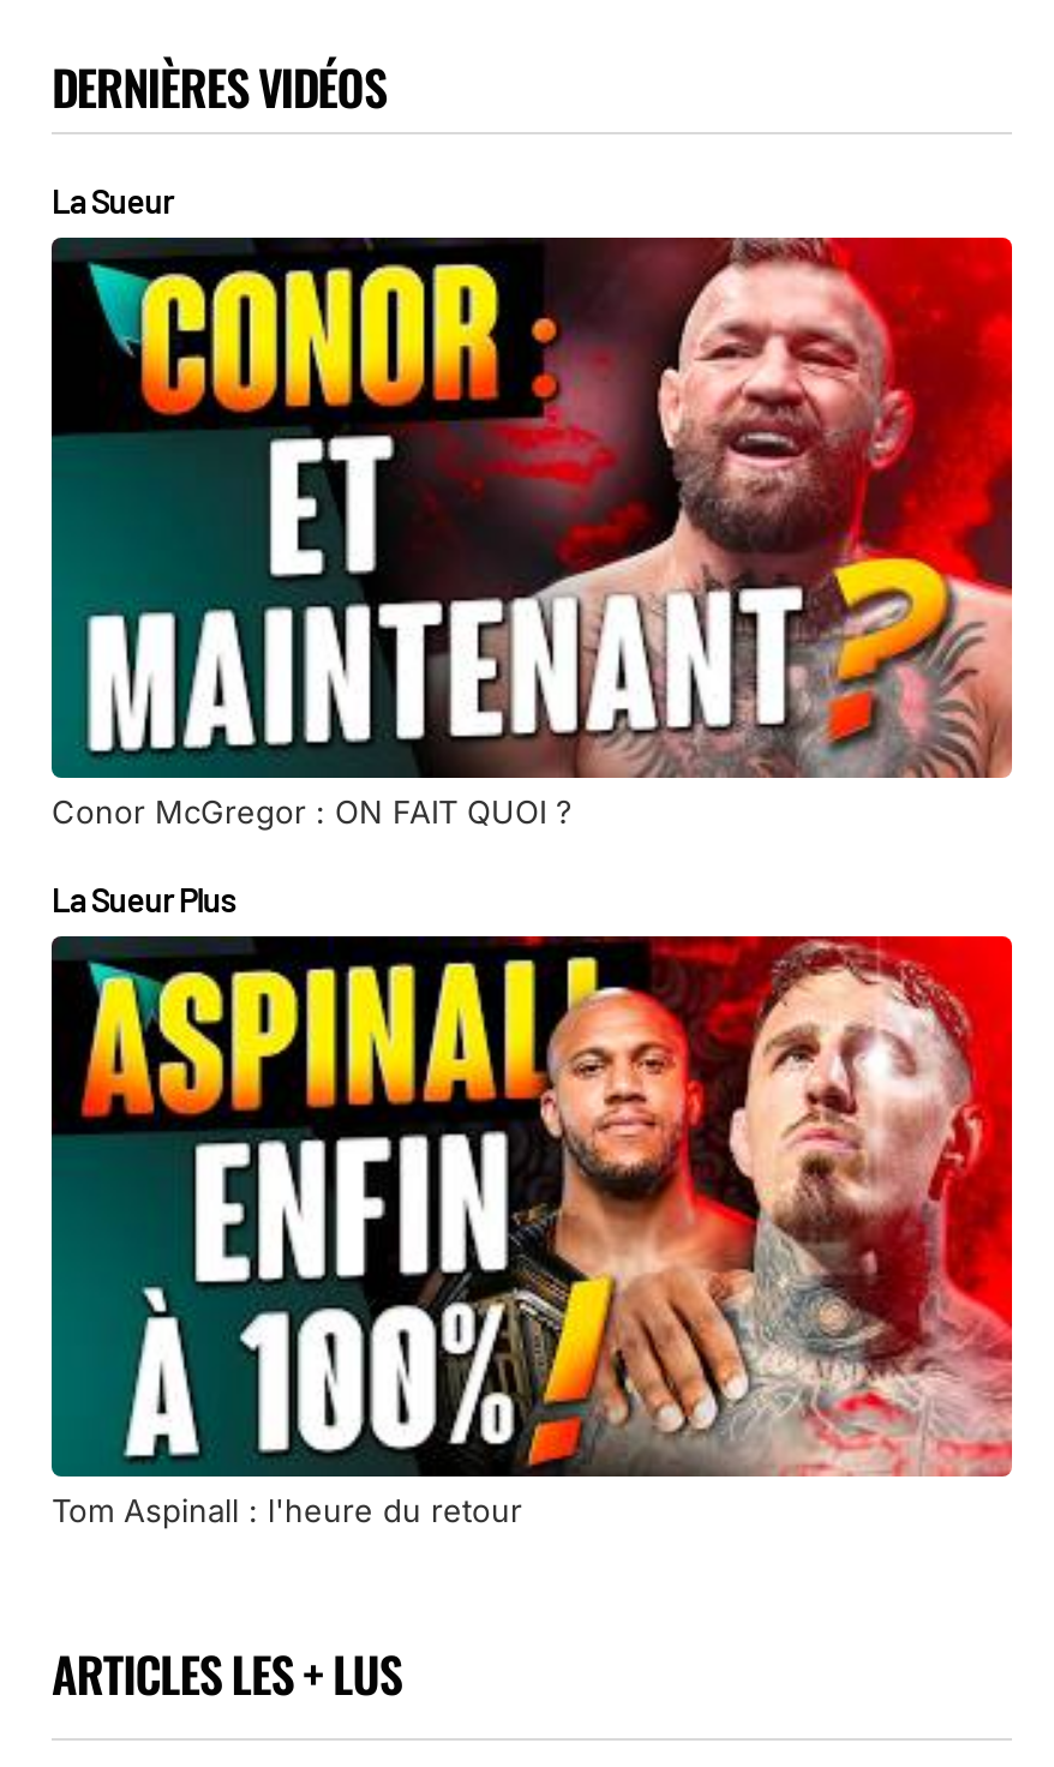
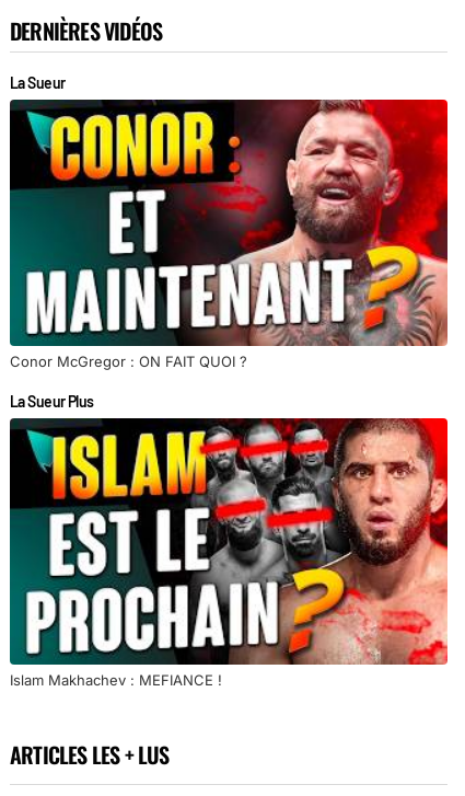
[52,934,1014,1530] [image] | Tom Aspinall : l'heure du retour -> [10,417,449,689] [image] | Islam Makhachev : MEFIANCE !

